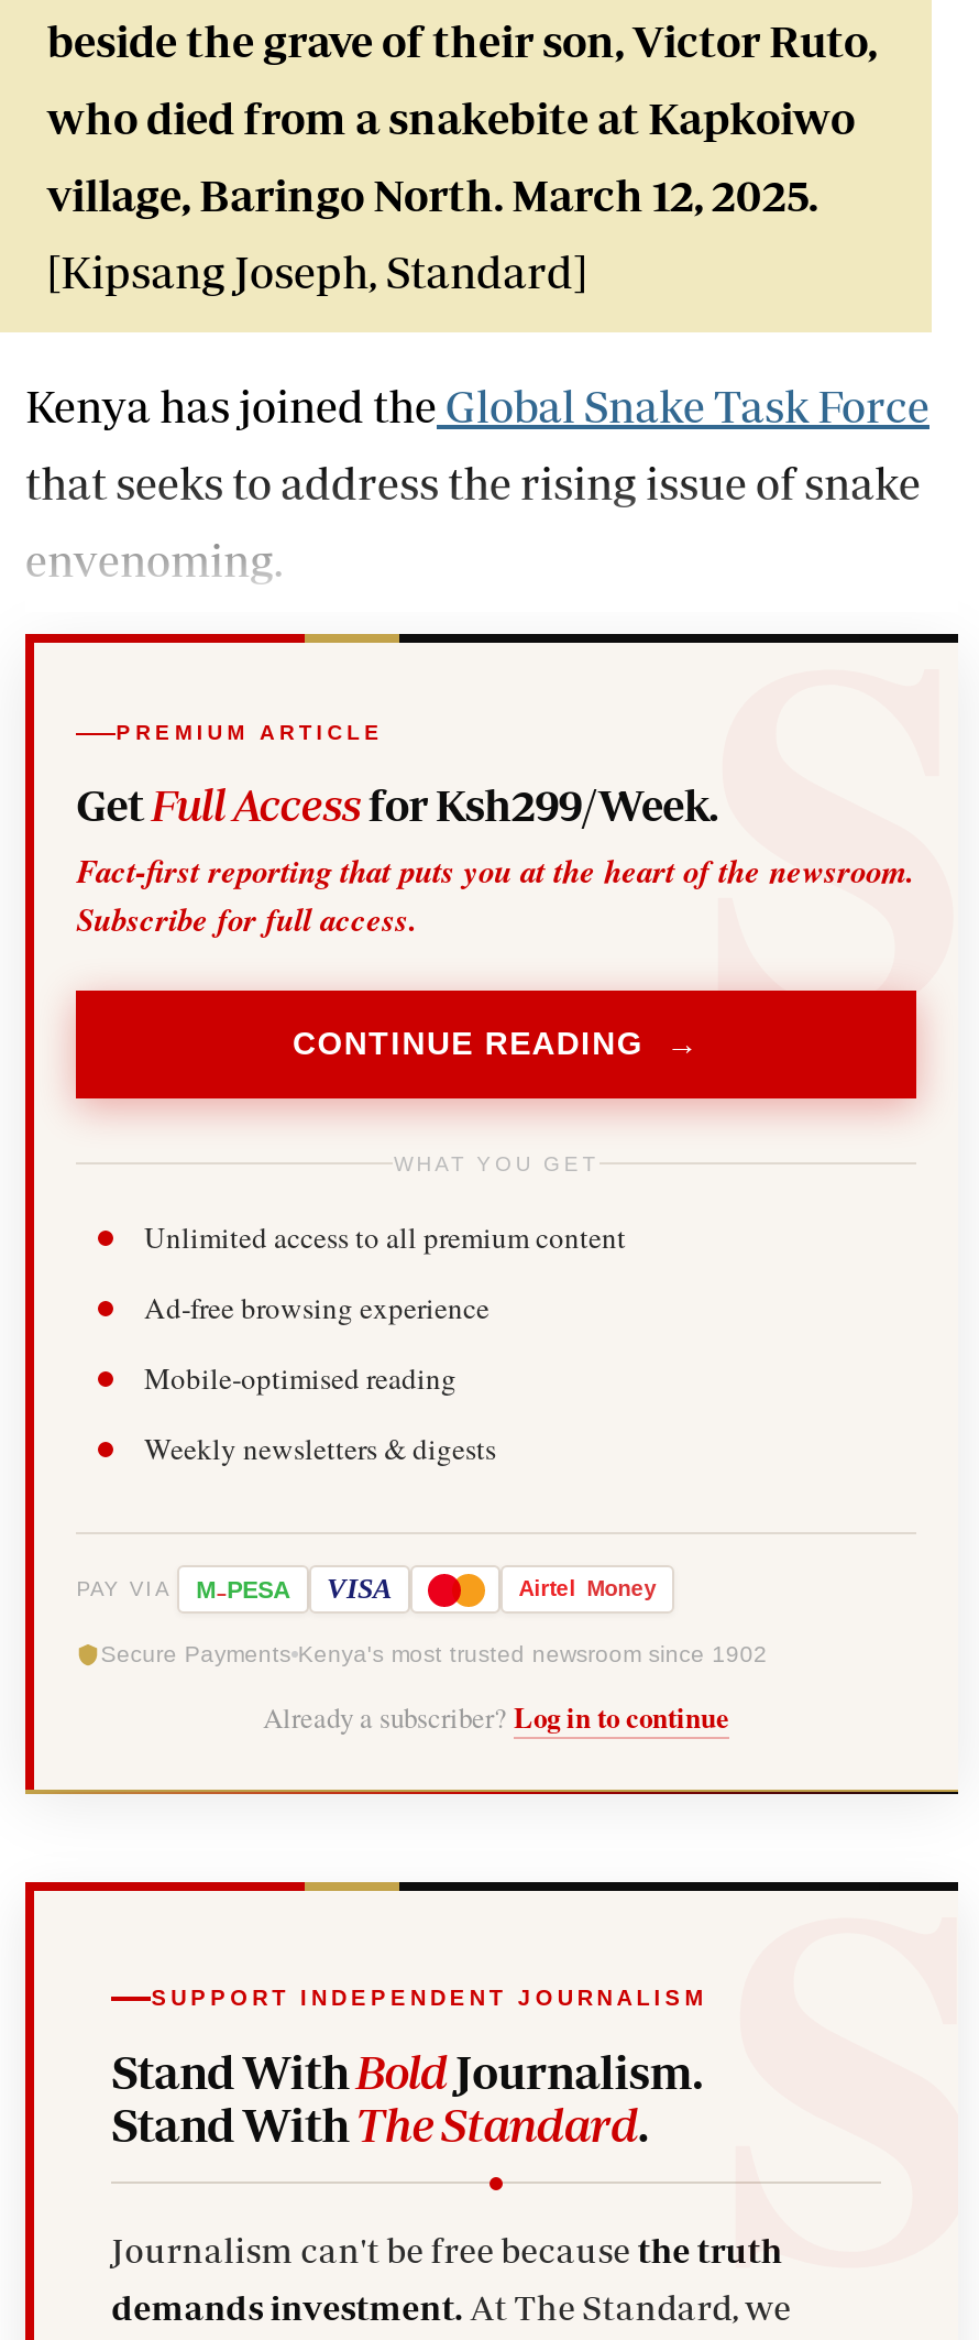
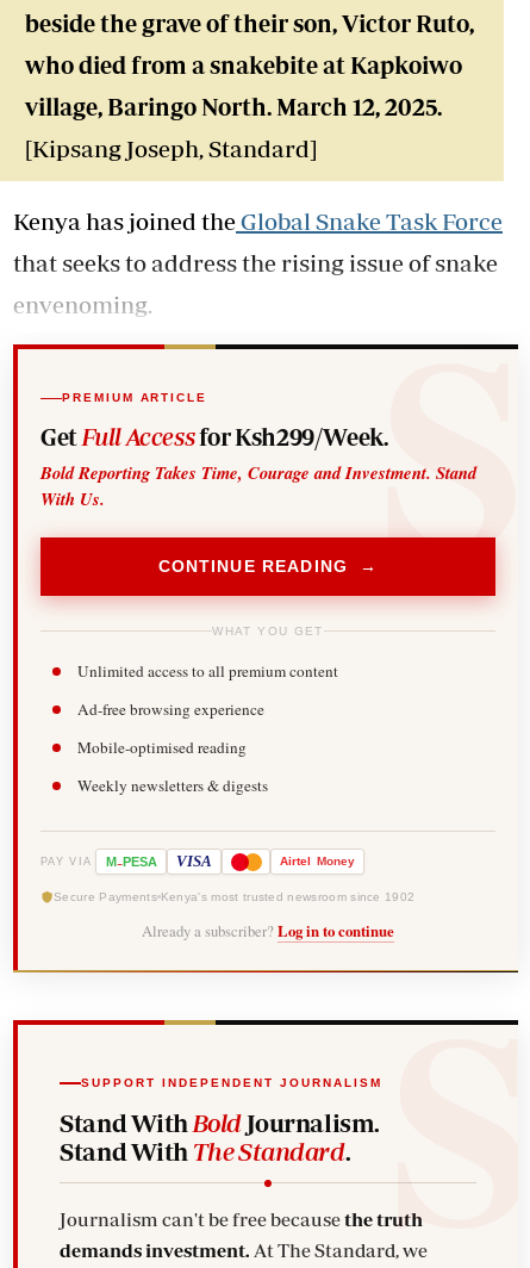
[76,847,915,942] Fact-first reporting that puts you at the heart of the newsroom. | Subscribe for full access. -> [41,460,477,511] Bold Reporting Takes Time, Courage and Investment. Stand | With Us.

